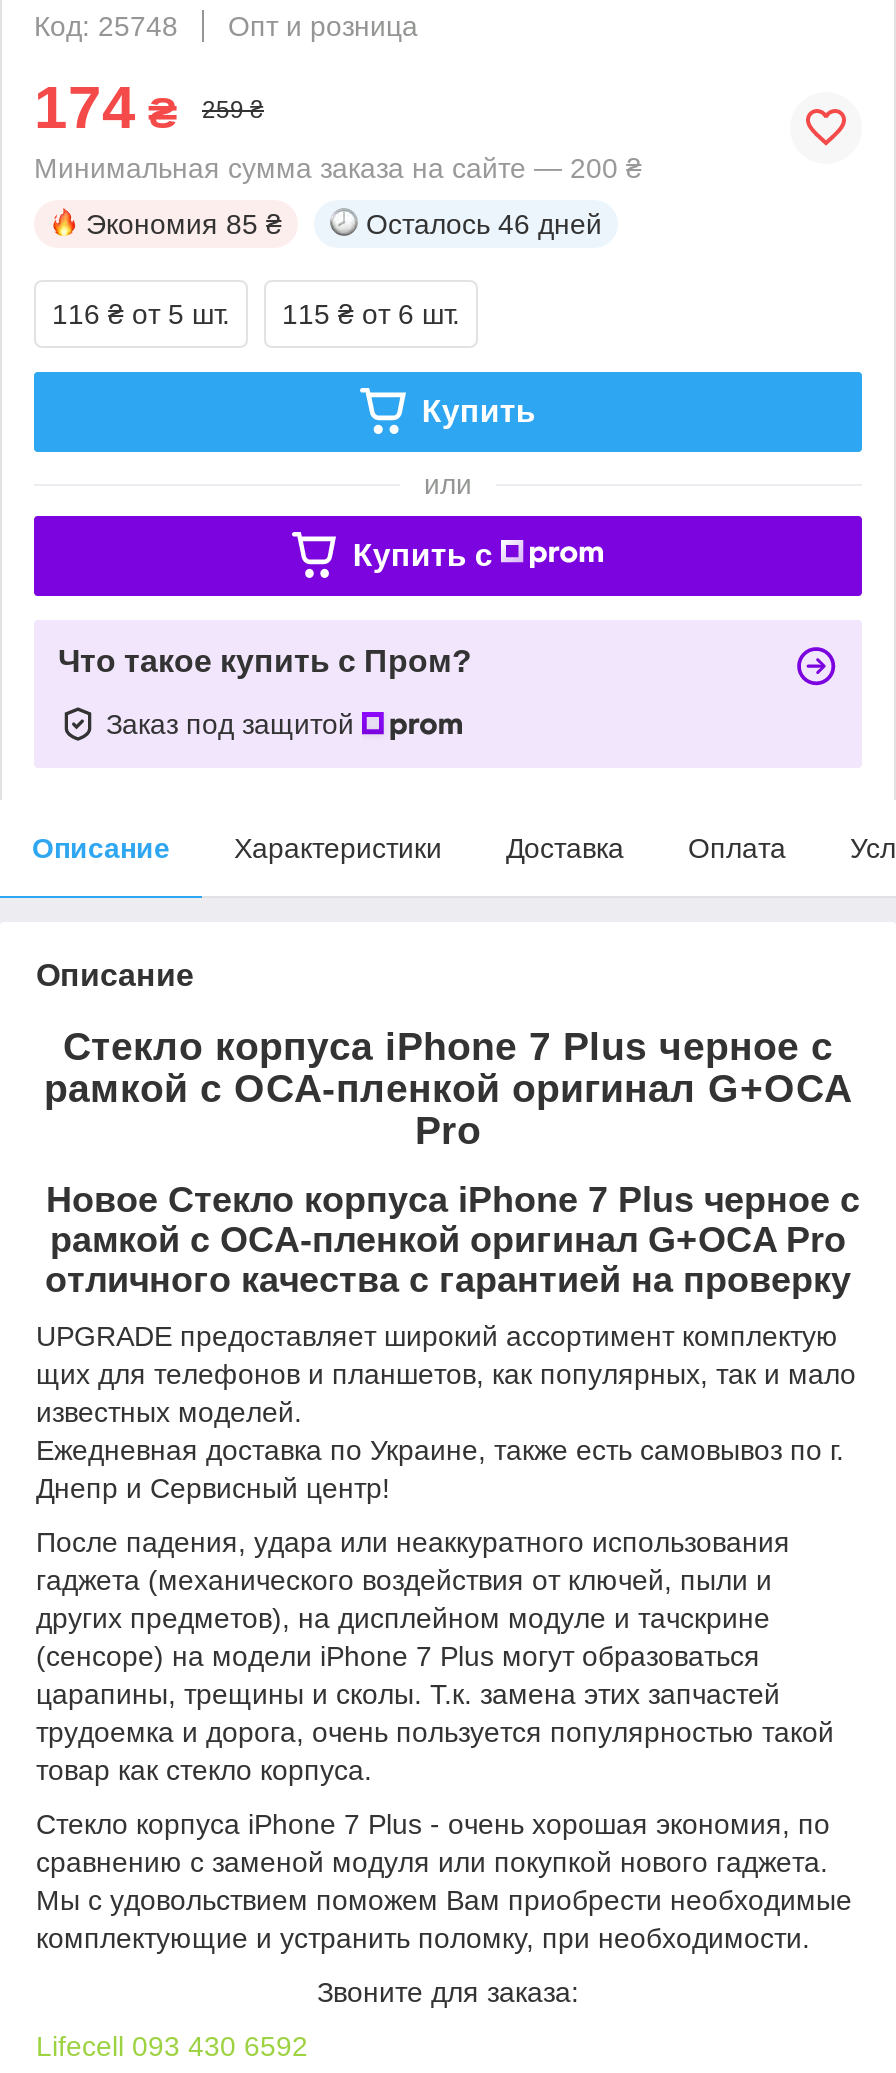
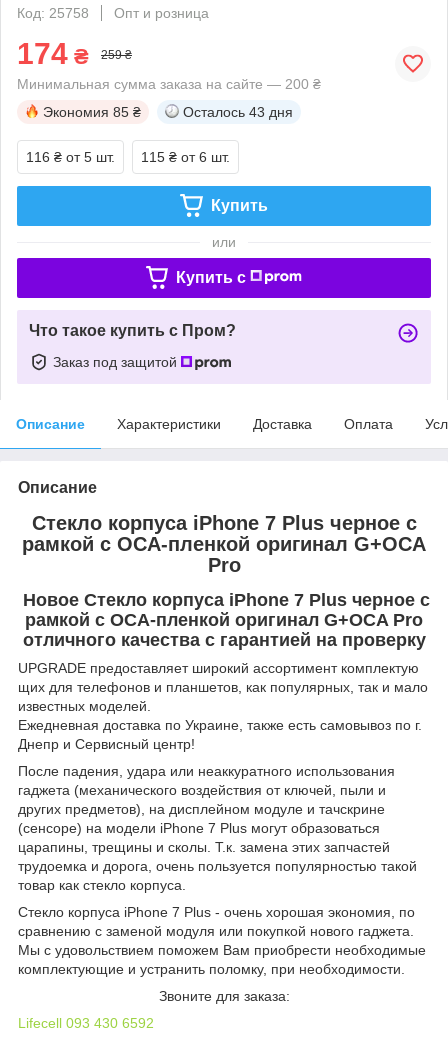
[34,10,418,42] Код: 25748 Опт и розница -> [17,5,209,21] Код: 25758 Опт и розница
[366,208,602,240] Осталось 46 дней -> [183,104,293,120] Осталось 43 дня

